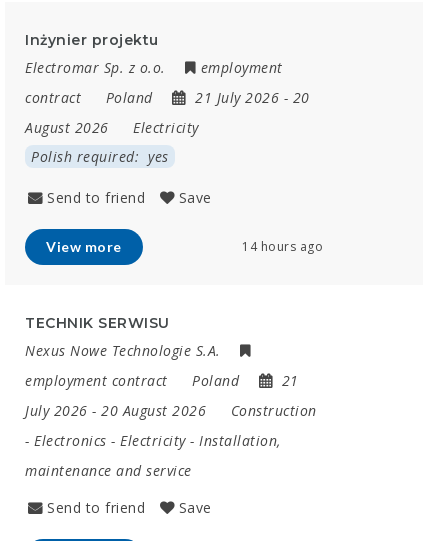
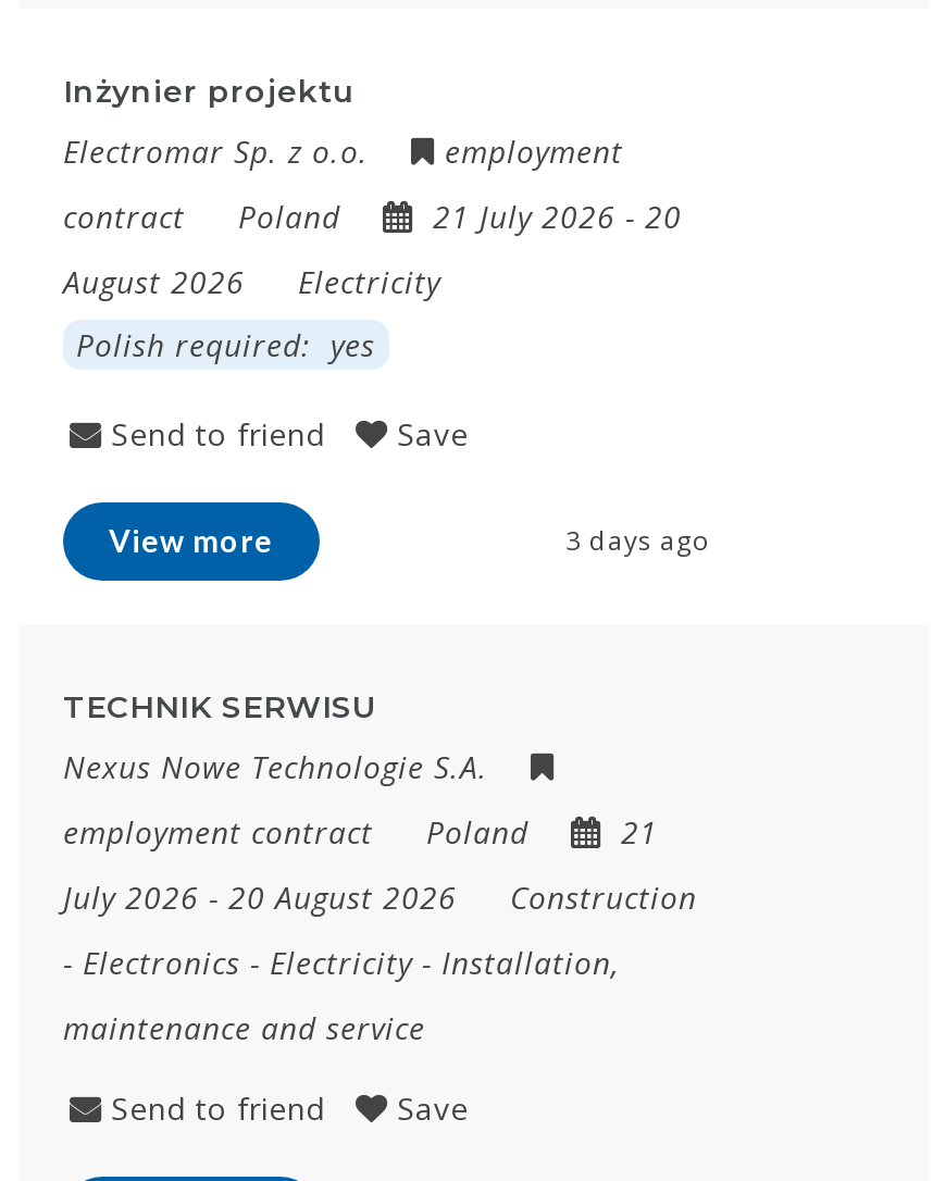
[242,238,323,255] 14 hours ago -> [565,522,711,559] 3 days ago

